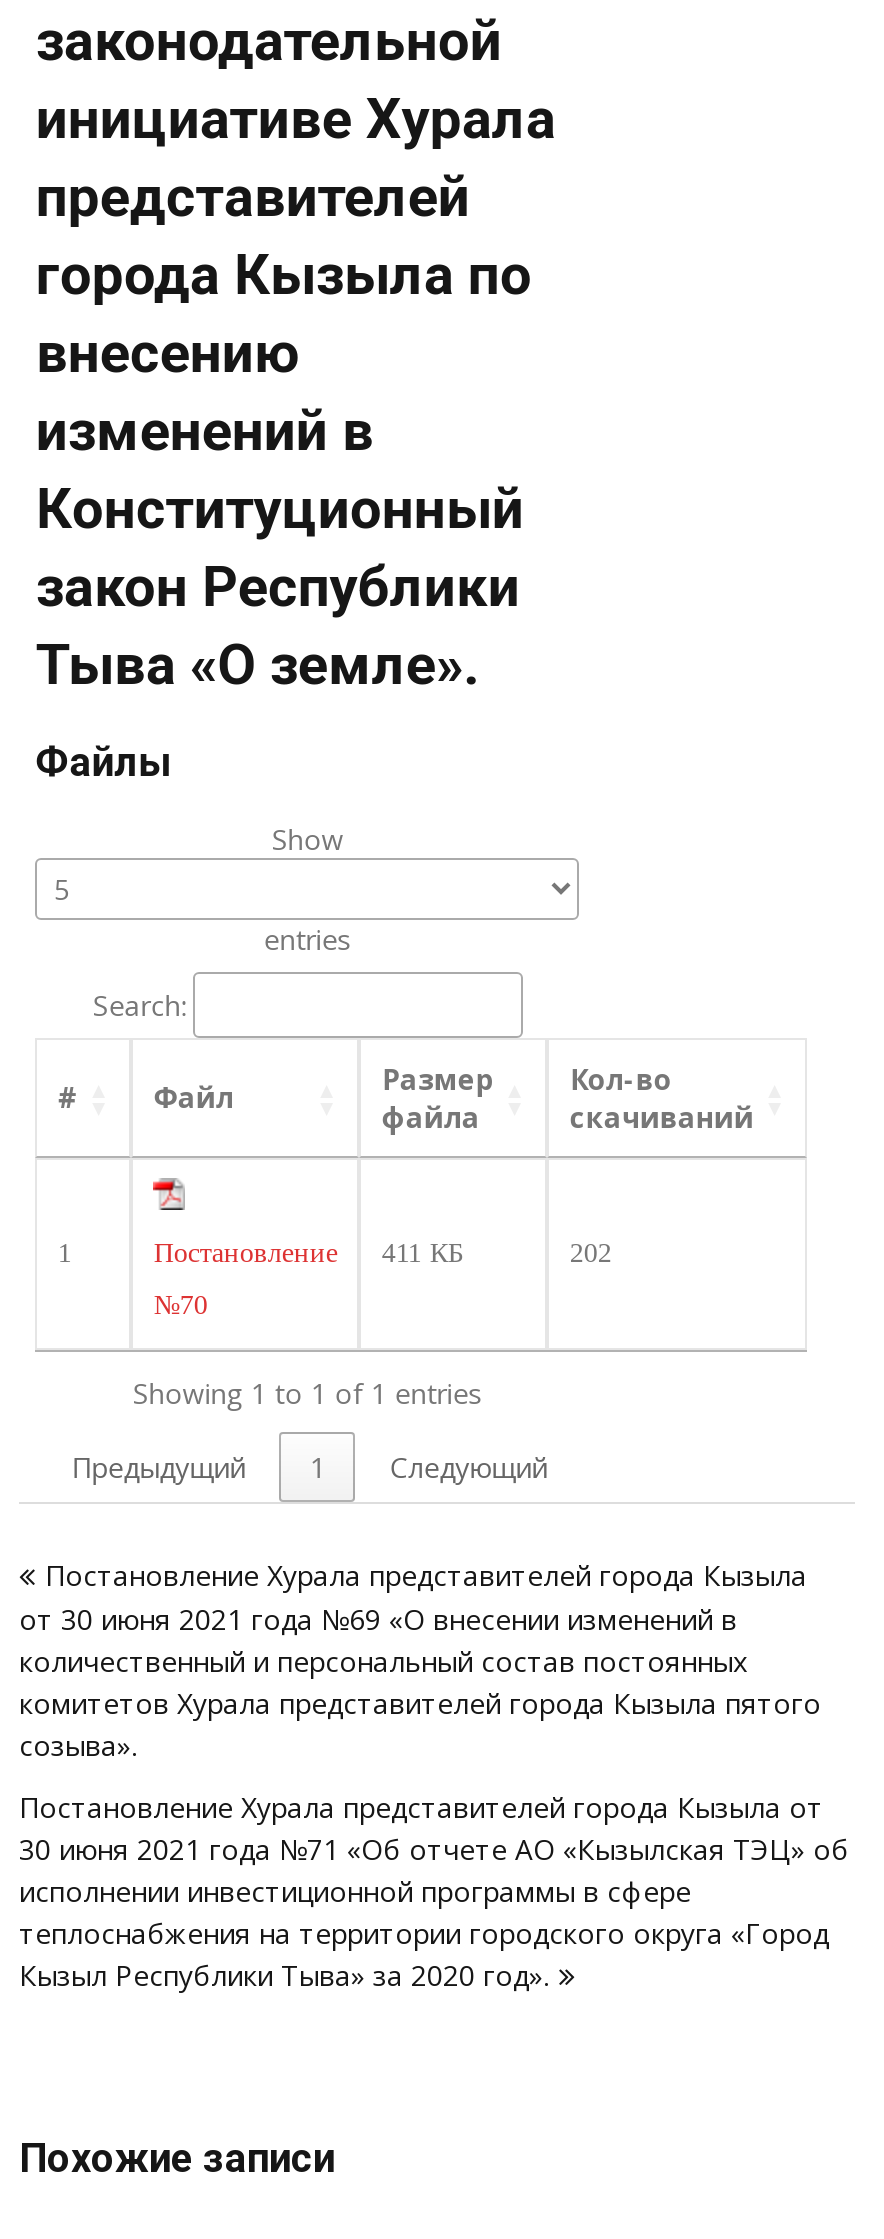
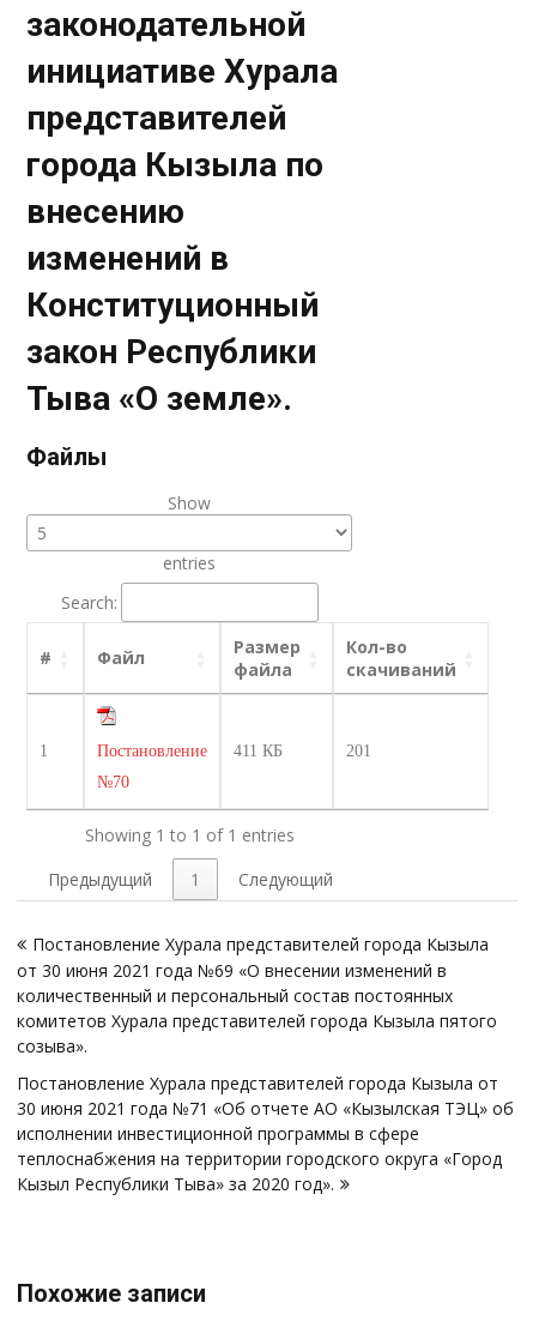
[570,1238,612,1268] 202 -> [347,742,372,760] 201

